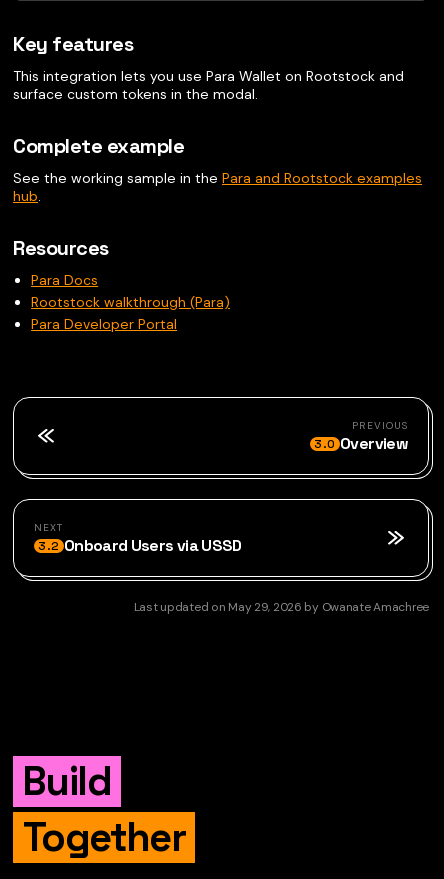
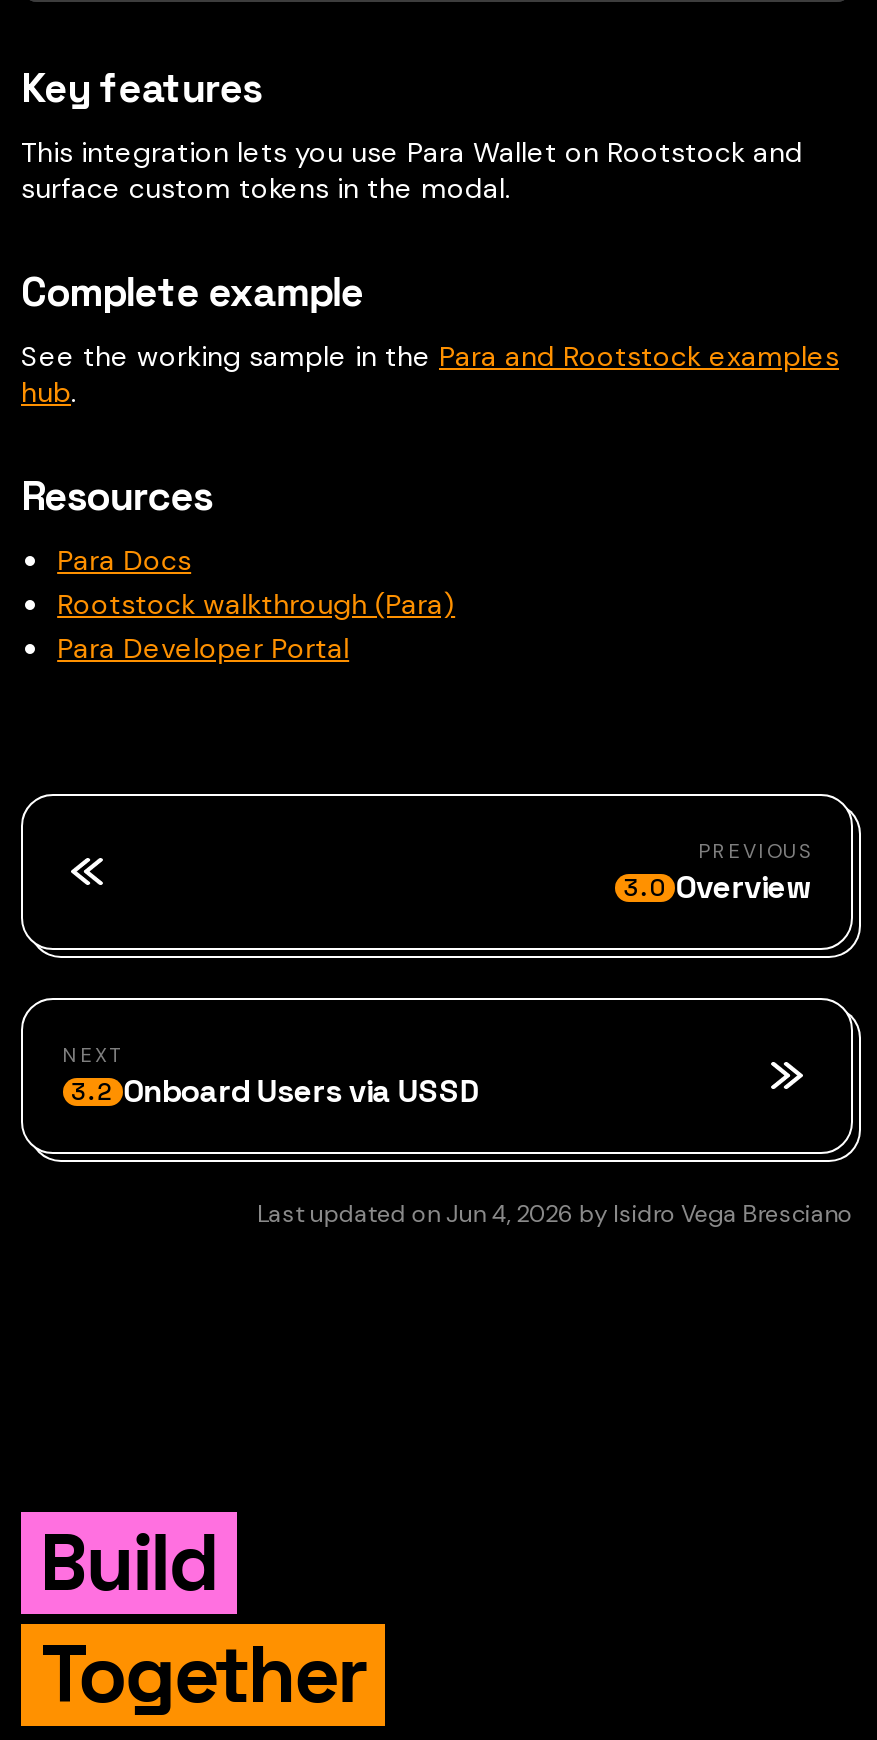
[134,599,429,615] Last updated on May 29, 2026 by Owanate Amachree -> [257,1198,853,1230] Last updated on Jun 4, 2026 by Isidro Vega Bresciano

